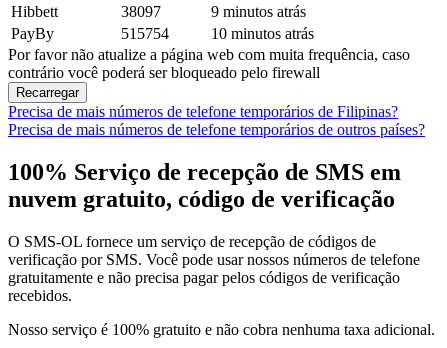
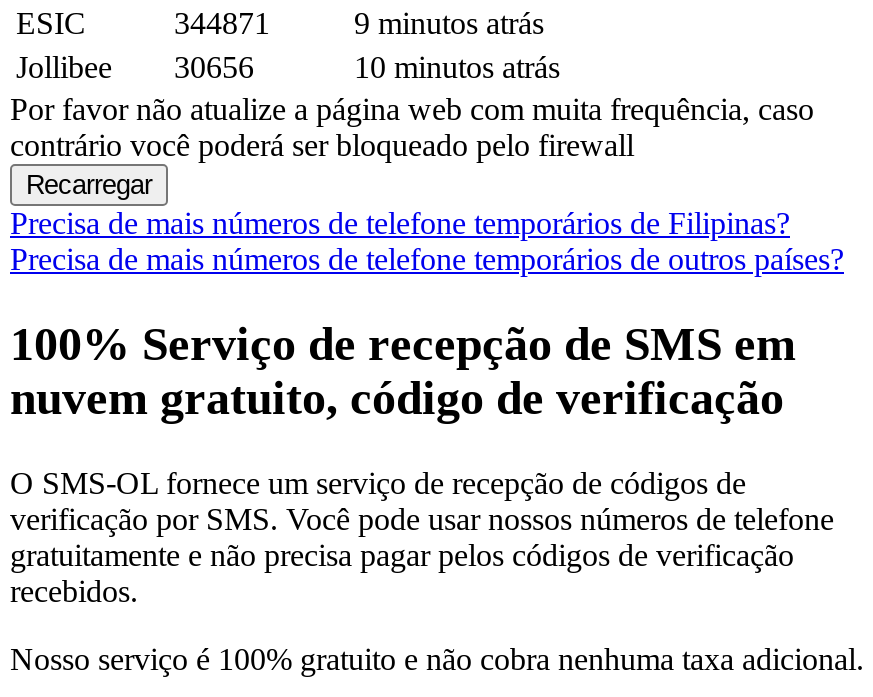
[11,3,161,20] Hibbett | 38097 -> [16,6,270,40] ESIC | 344871
[11,25,169,42] PayBy | 515754 -> [16,50,254,84] Jollibee | 30656

